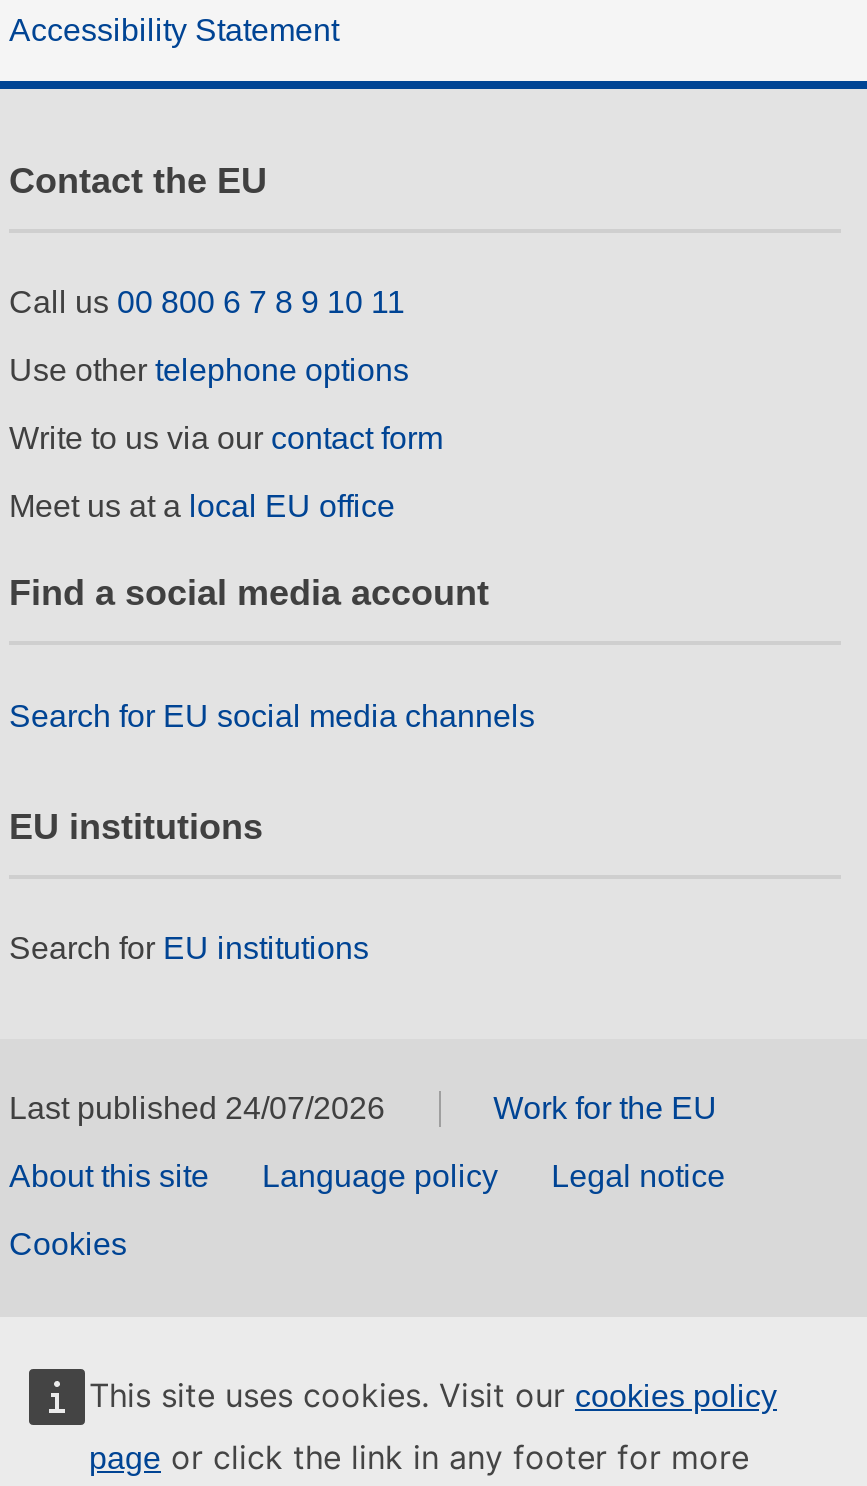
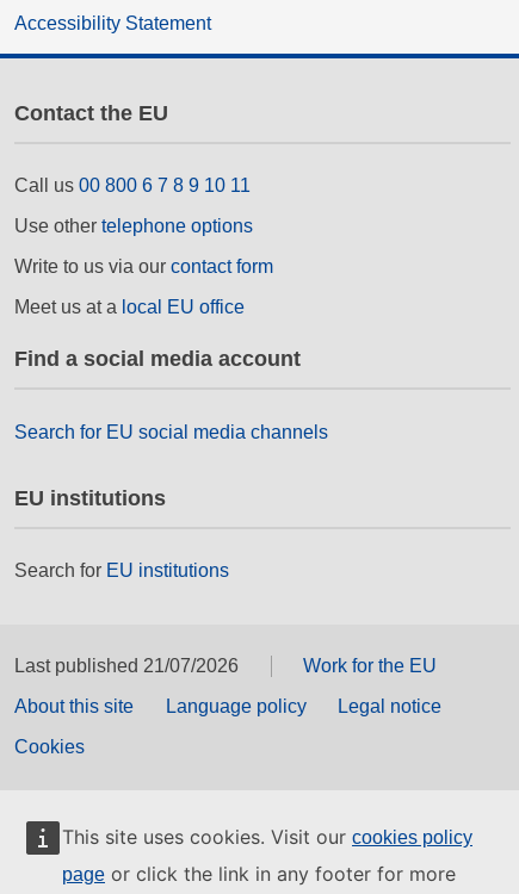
[9,1092,385,1126] Last published 24/07/2026 -> [14,656,239,676] Last published 21/07/2026

